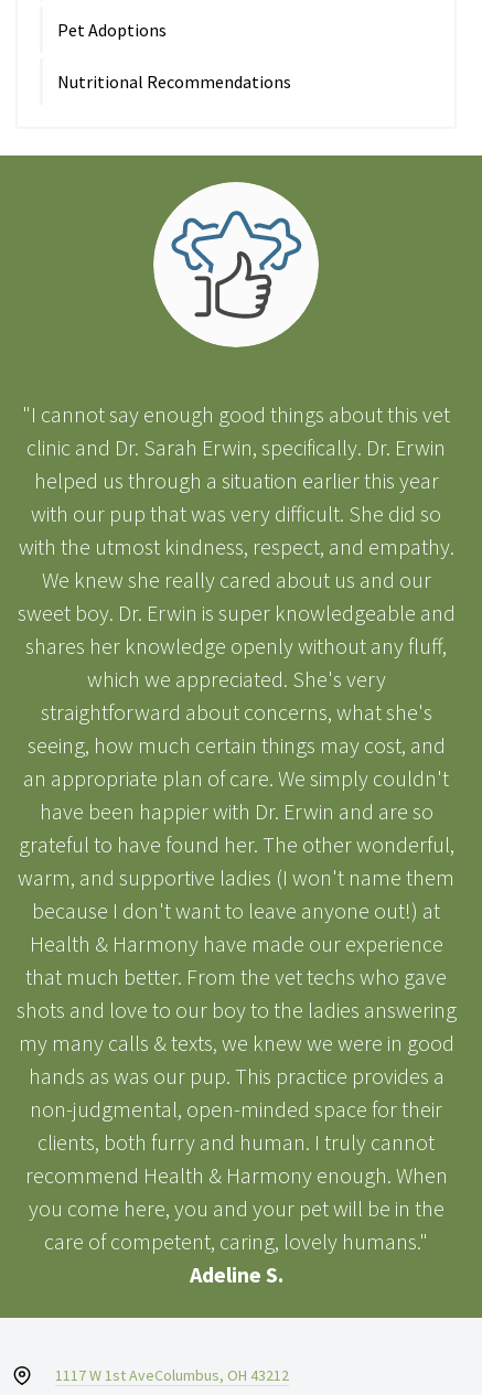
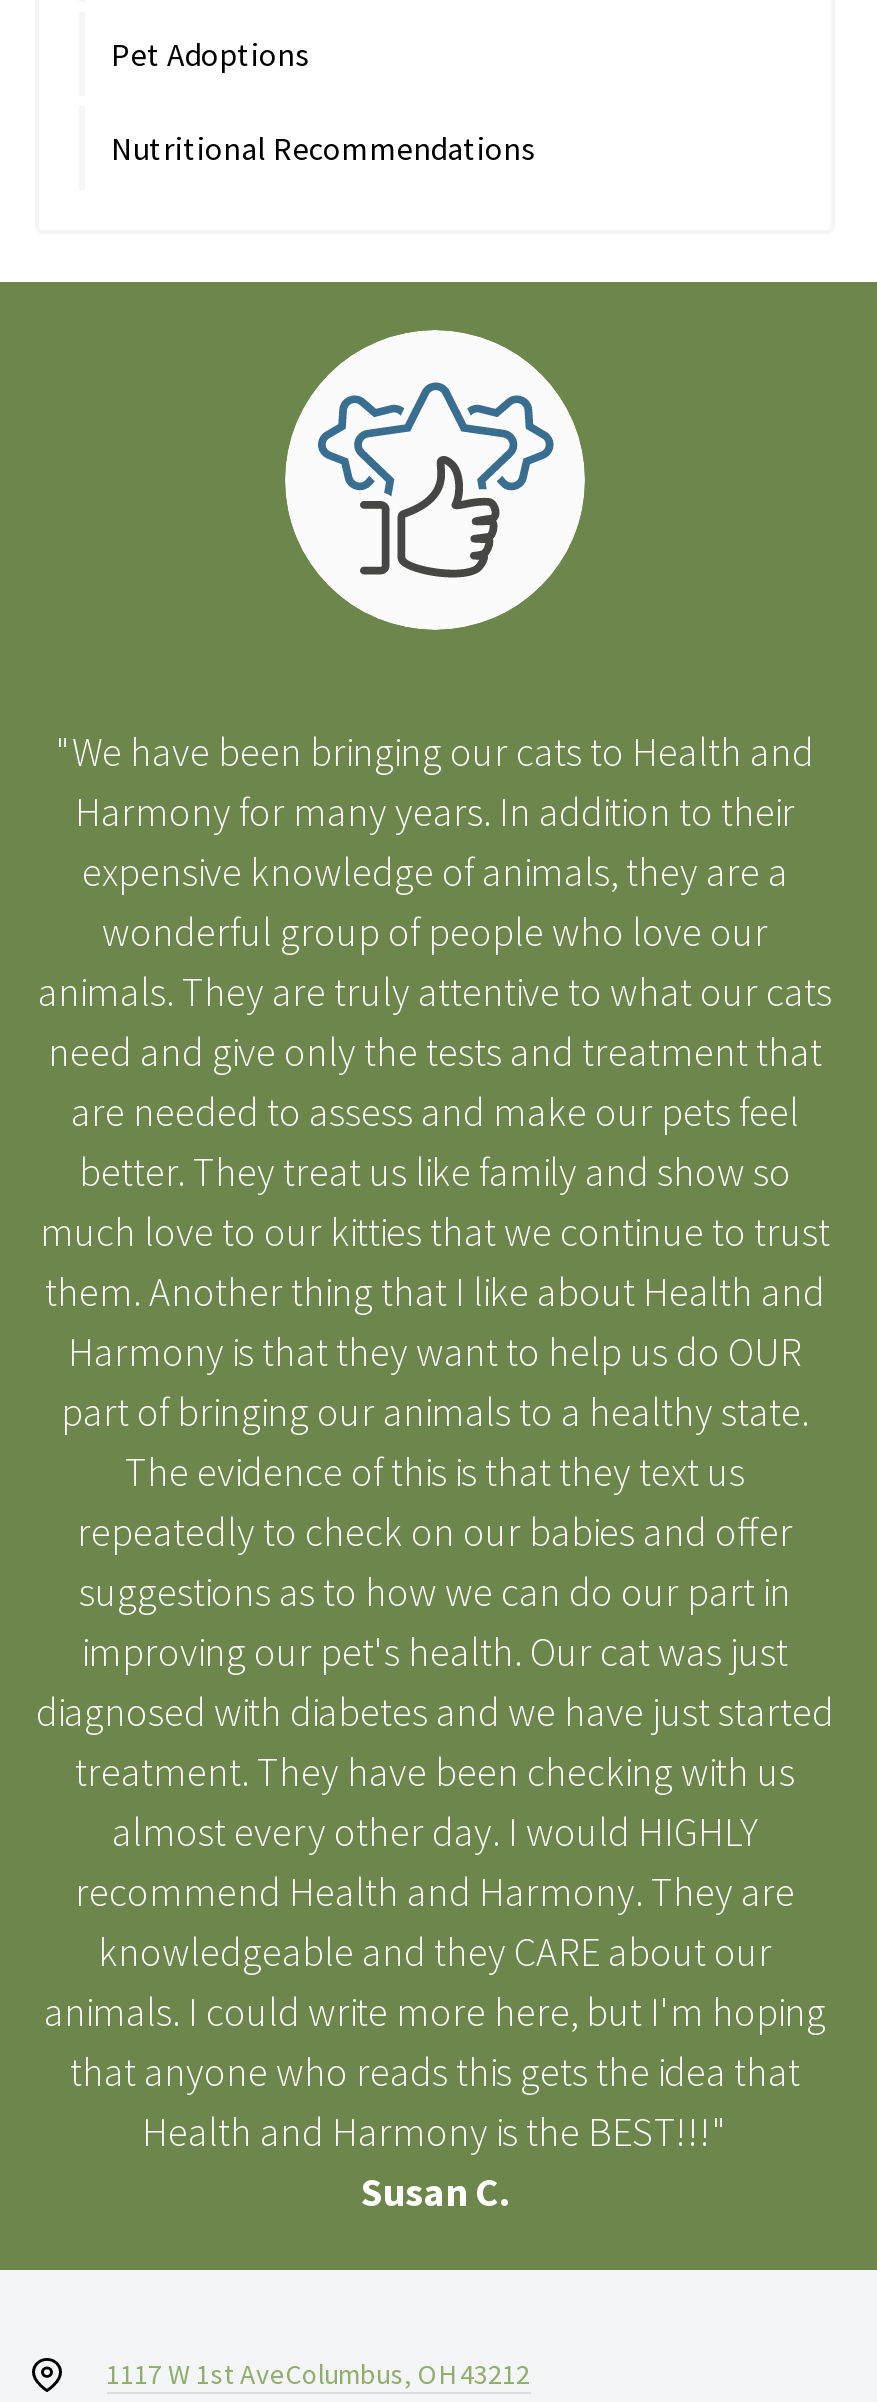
[16,400,456,1288] "I cannot say enough good things about this vet | clinic and Dr. Sarah Erwin, specifically. Dr. Erwin | helped us through a situation earlier this year | with our pup that was very difficult. She did so | with the utmost kindness, respect, and empathy. | We knew she really cared about us and our | sweet boy. Dr. Erwin is super knowledgeable and | shares her knowledge openly without any fluff, | which we appreciated. She's very | straightforward about concerns, what she's | seeing, how much certain things may cost, and | an appropriate plan of care. We simply couldn't | have been happier with Dr. Erwin and are so | grateful to have found her. The other wonderful, | warm, and supportive ladies (I won't name them | because I don't want to leave anyone out!) at | Health & Harmony have made our experience | that much better. From the vet techs who gave | shots and love to our boy to the ladies answering | my many calls & texts, we knew we were in good | hands as was our pup. This practice provides a | non-judgmental, open-minded space for their | clients, both furry and human. I truly cannot | recommend Health & Harmony enough. When | you come here, you and your pet will be in the | care of competent, caring, lovely humans." | Adeline S. -> [36,726,834,2216] "We have been bringing our cats to Health and | Harmony for many years. In addition to their | expensive knowledge of animals, they are a | wonderful group of people who love our | animals. They are truly attentive to what our cats | need and give only the tests and treatment that | are needed to assess and make our pets feel | better. They treat us like family and show so | much love to our kitties that we continue to trust | them. Another thing that I like about Health and | Harmony is that they want to help us do OUR | part of bringing our animals to a healthy state. | The evidence of this is that they text us | repeatedly to check on our babies and offer | suggestions as to how we can do our part in | improving our pet's health. Our cat was just | diagnosed with diabetes and we have just started | treatment. They have been checking with us | almost every other day. I would HIGHLY | recommend Health and Harmony. They are | knowledgeable and they CARE about our | animals. I could write more here, but I'm hoping | that anyone who reads this gets the idea that | Health and Harmony is the BEST!!!" | Susan C.

